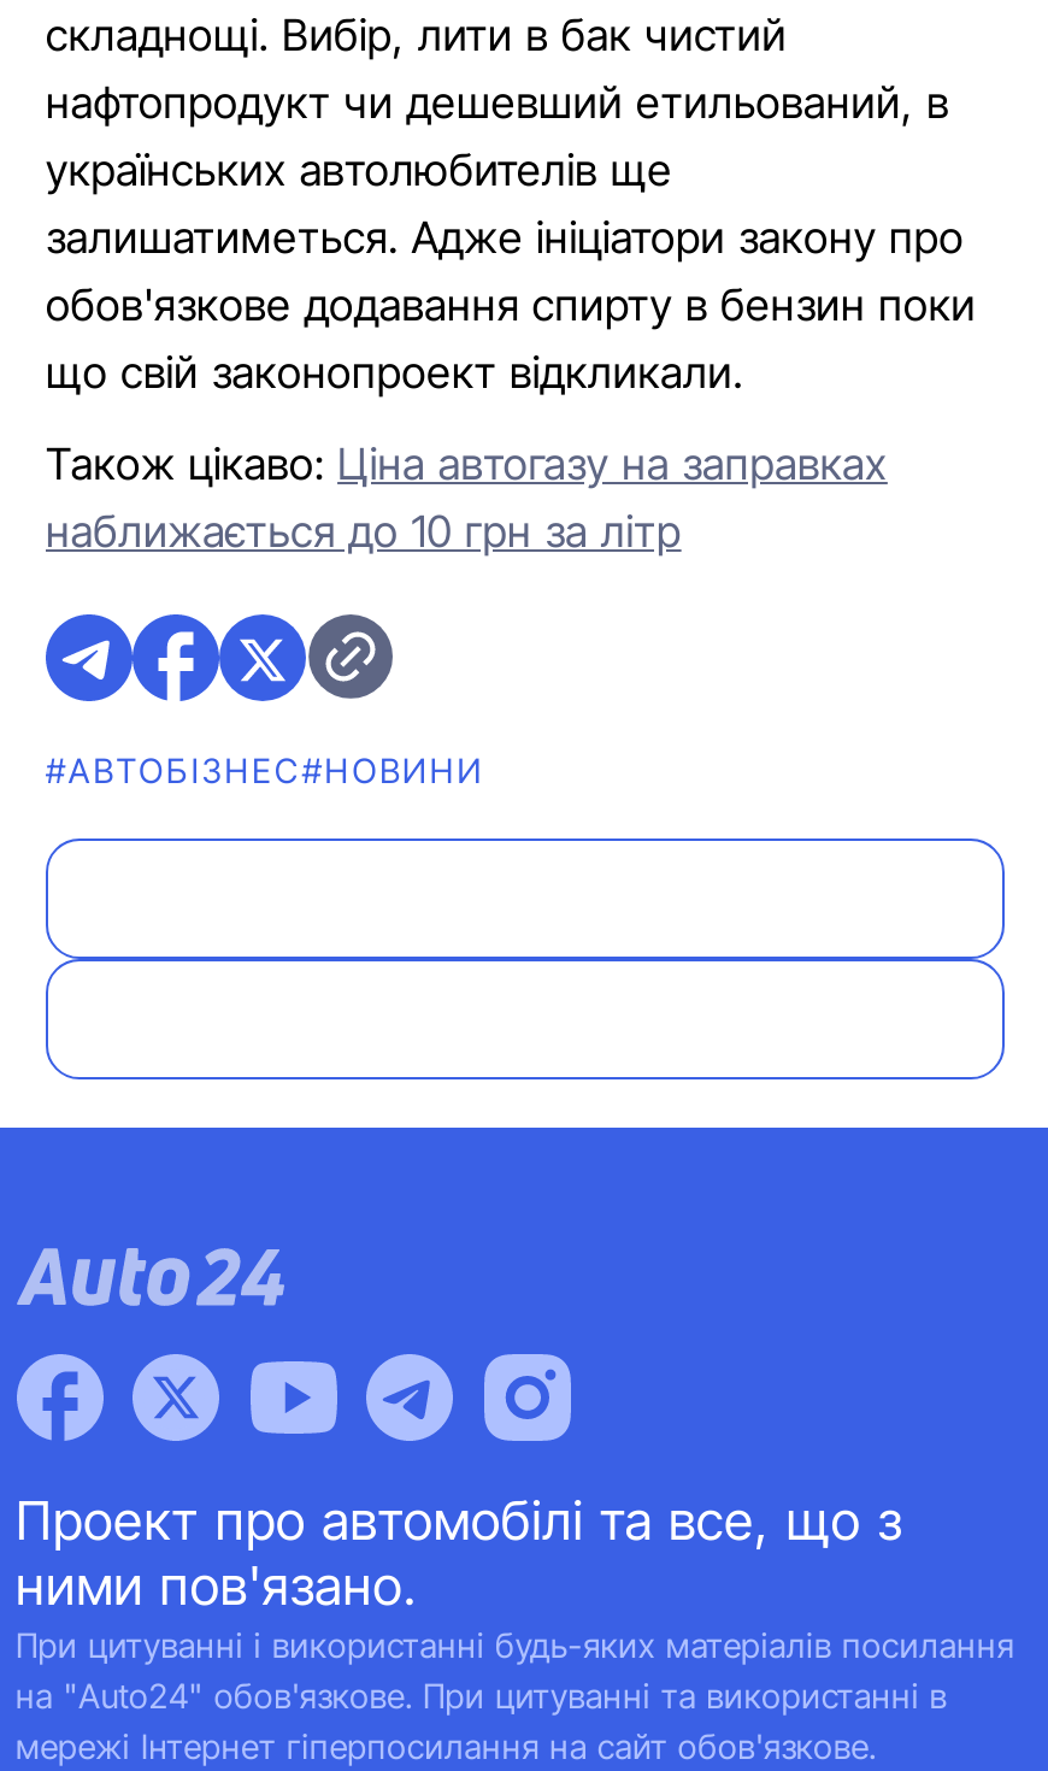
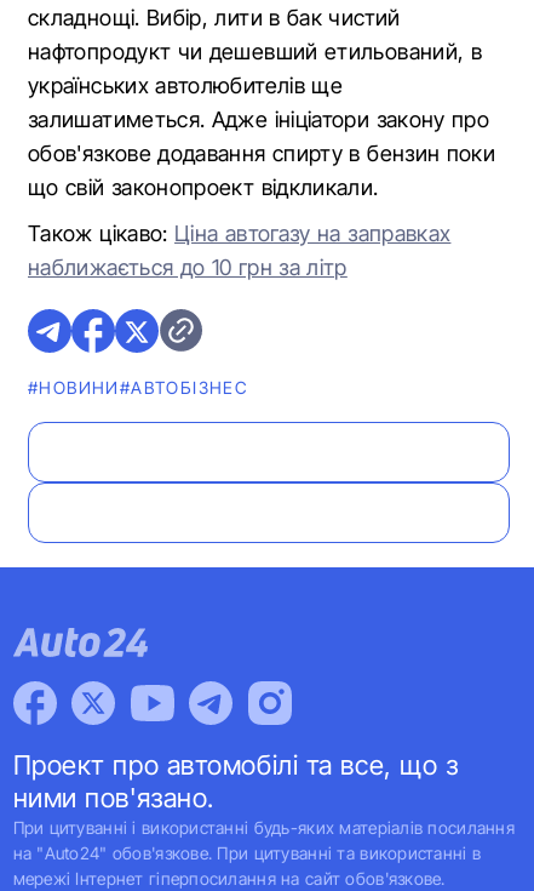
[46,749,485,790] #АВТОБІЗНЕС#НОВИНИ -> [28,377,248,398] #НОВИНИ#АВТОБІЗНЕС

